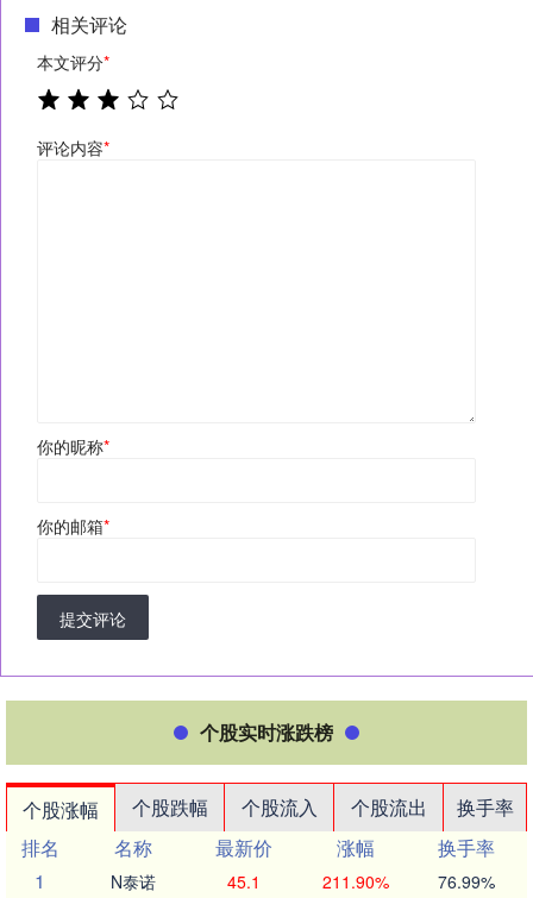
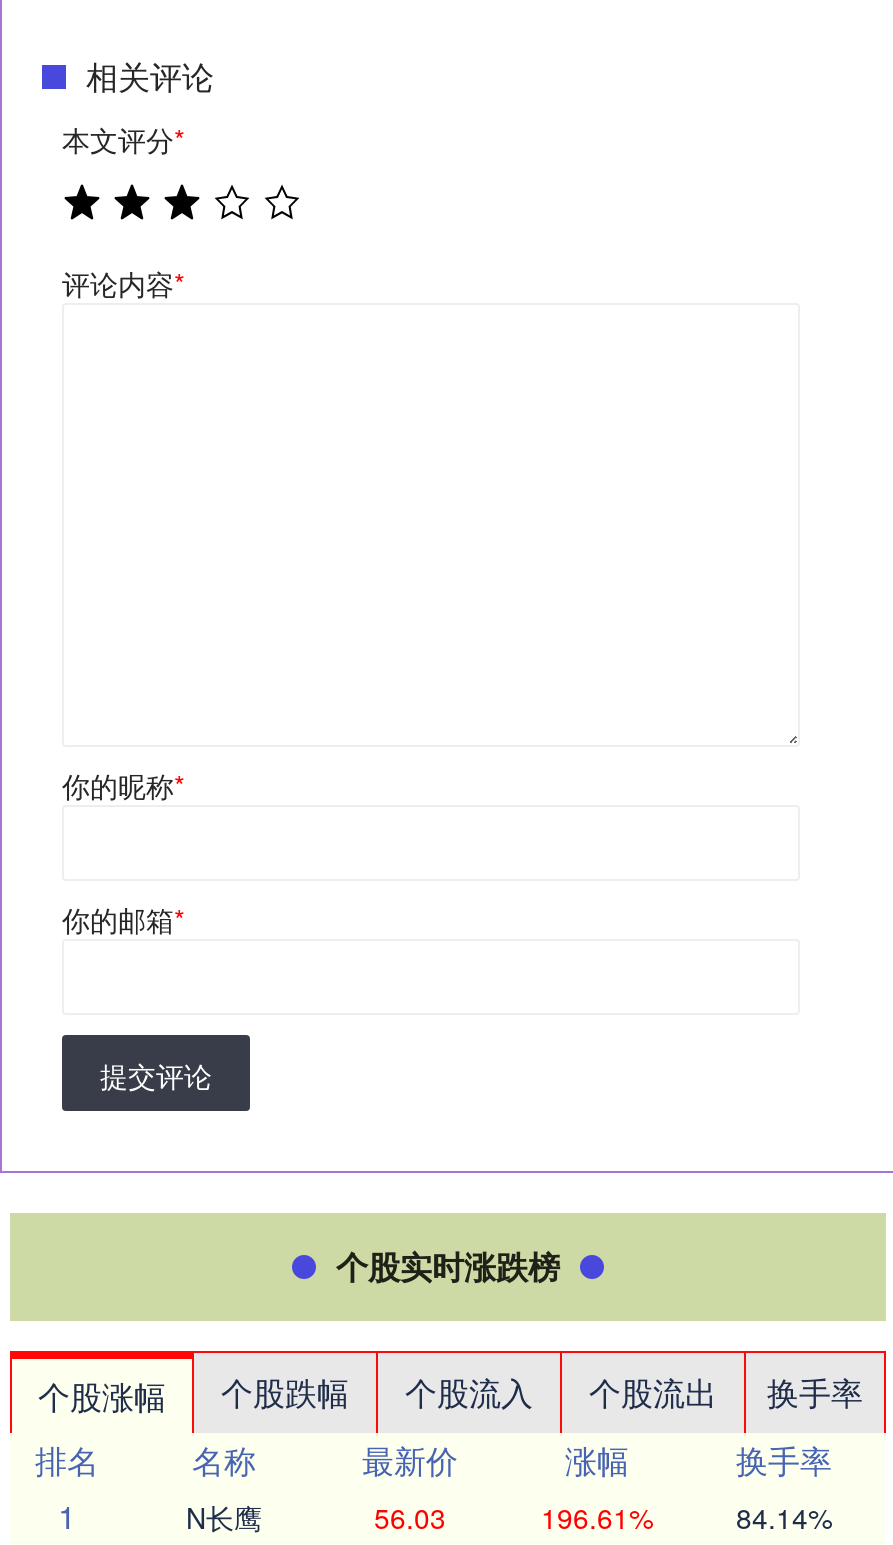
[111,870,156,893] N泰诺 -> [186,1497,262,1537] N长鹰
[227,870,261,893] 45.1 -> [374,1497,446,1537] 56.03
[322,870,388,893] 211.90% -> [541,1497,653,1537] 196.61%
[438,870,495,893] 76.99% -> [736,1497,832,1537] 84.14%

